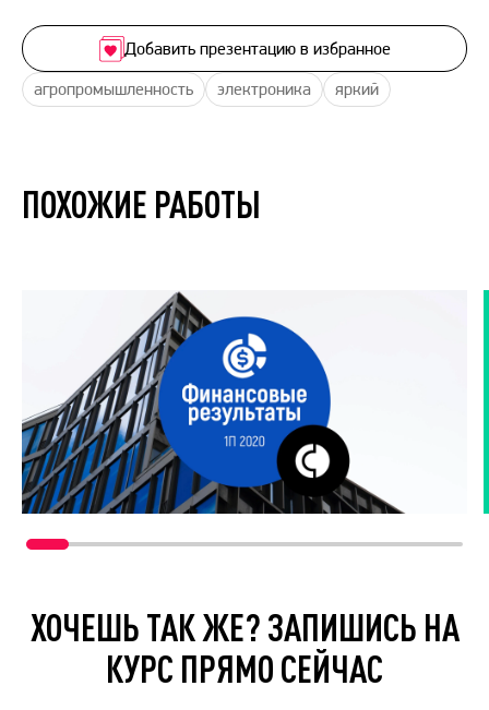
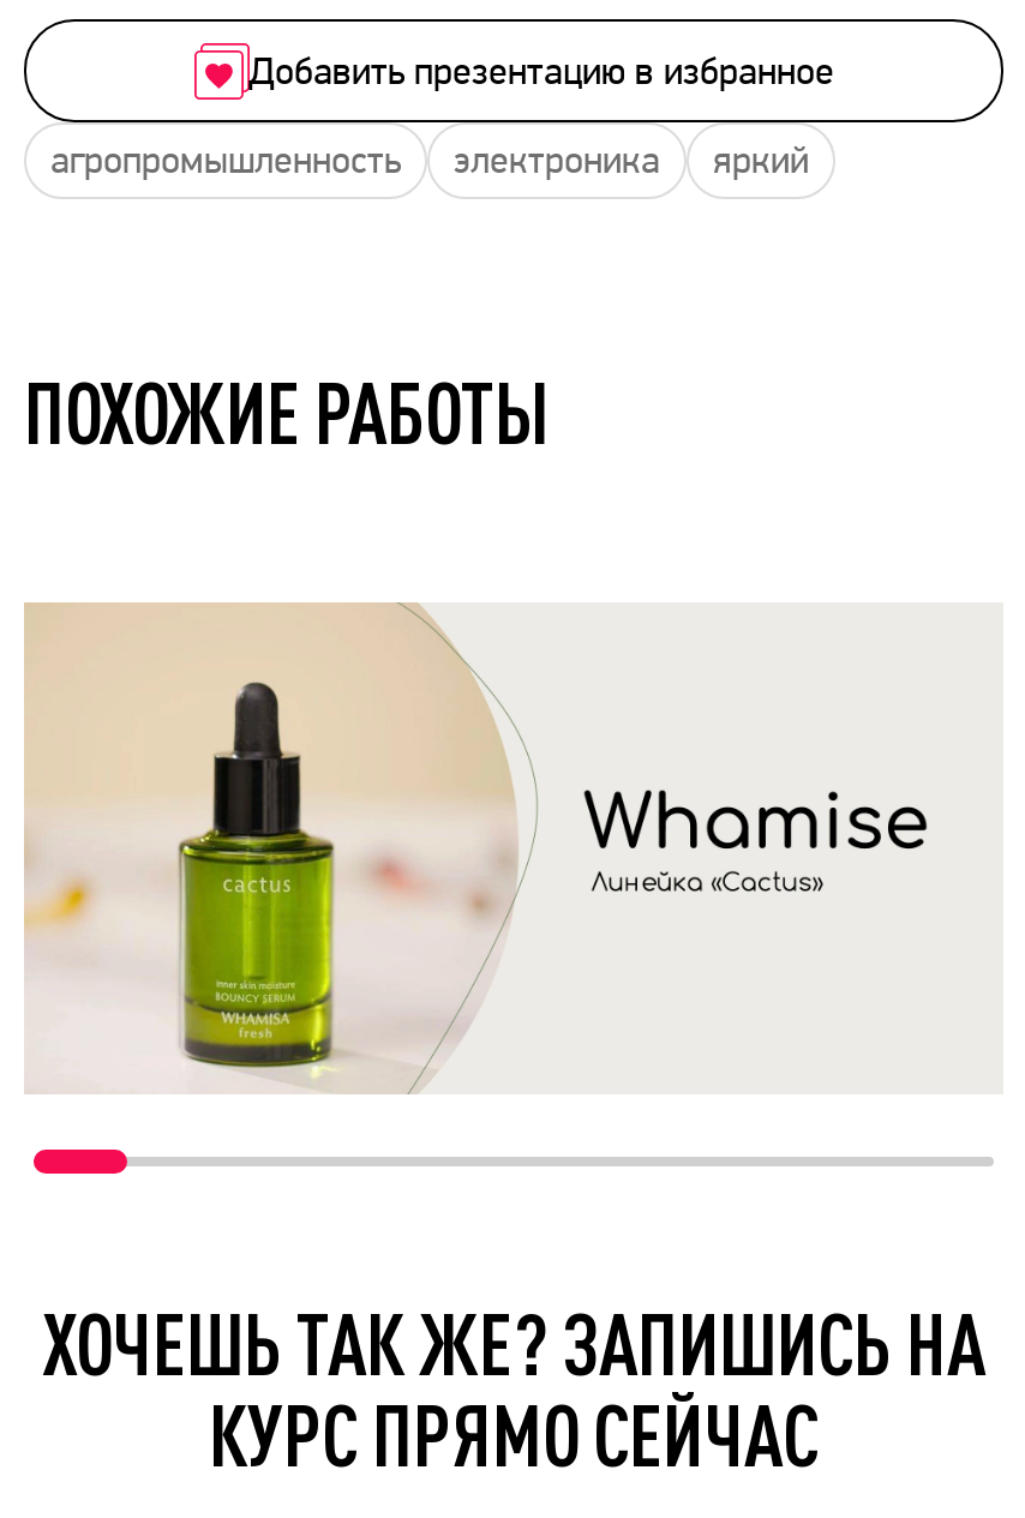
[21,291,432,515] [image] -> [24,602,931,1094] [image]

